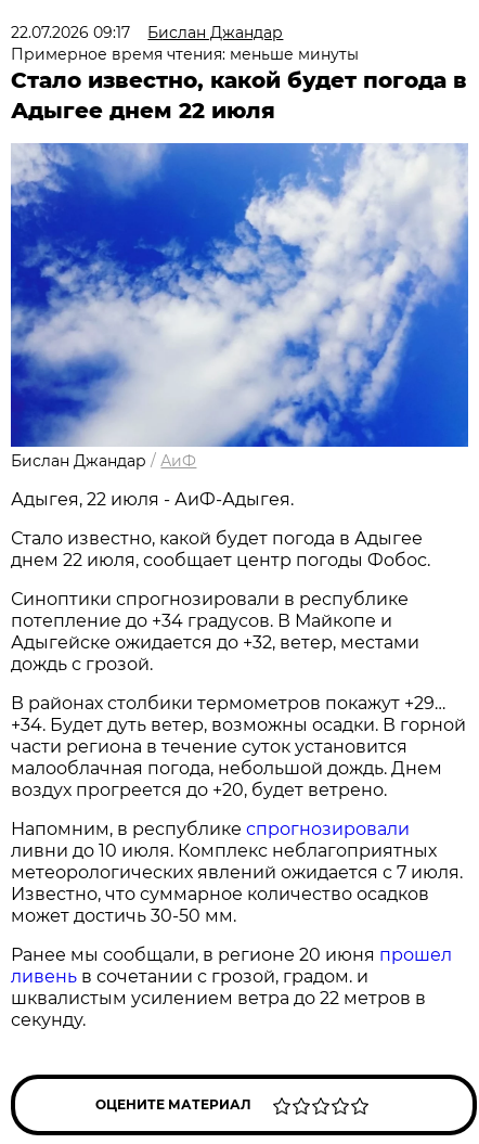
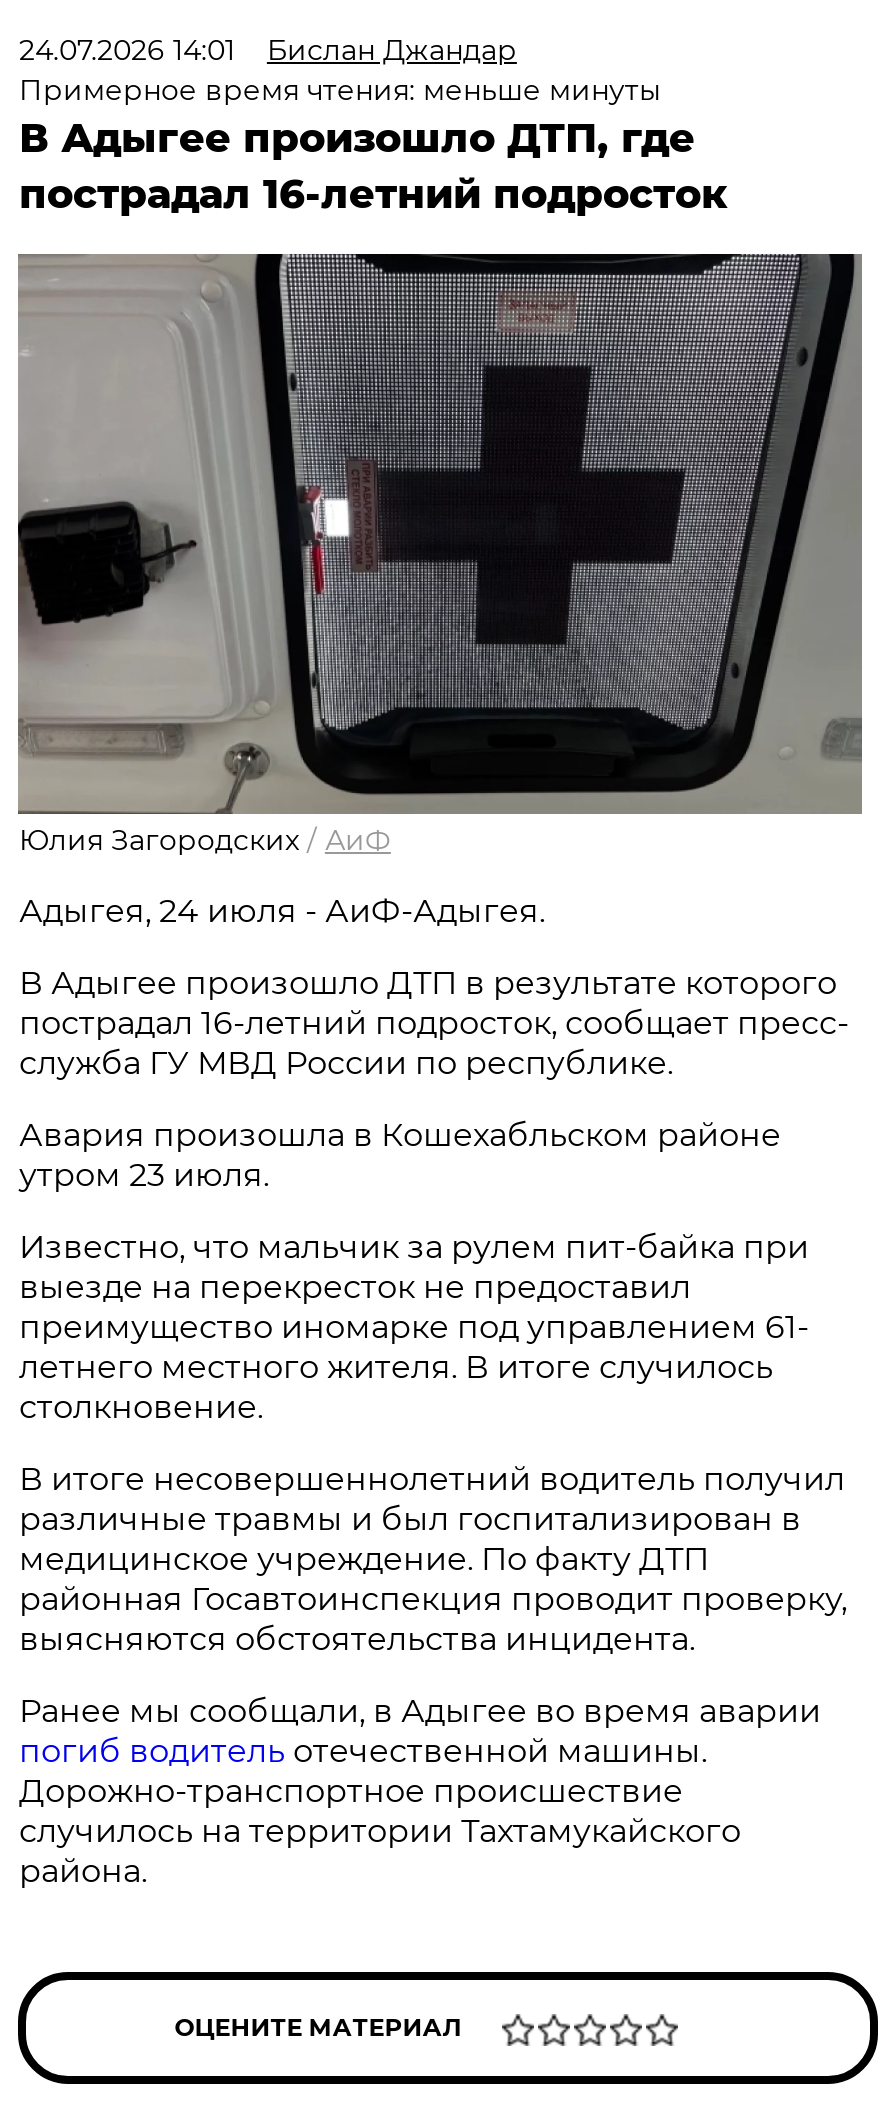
[11,23,283,42] 22.07.2026 09:17 Бислан Джандар -> [19,32,517,68] 24.07.2026 14:01 Бислан Джандар
[11,67,468,124] Стало известно, какой будет погода в | Адыгее днем 22 июля -> [19,114,727,218] В Адыгее произошло ДТП, где | пострадал 16-летний подросток
[10,142,469,471] [image] | Бислан Джандар / АиФ -> [16,252,864,858] [image] | Юлия Загородских / АиФ
[11,489,294,510] Адыгея, 22 июля - АиФ-Адыгея. -> [19,892,545,930] Адыгея, 24 июля - АиФ-Адыгея.
[11,528,431,570] Стало известно, какой будет погода в Адыгее | днем 22 июля, сообщает центр погоды Фобос. -> [19,964,849,1082] В Адыгее произошло ДТП в результате которого | пострадал 16-летний подросток, сообщает пресс- | служба ГУ МВД России по республике.
[11,589,420,674] Синоптики спрогнозировали в республике | потепление до +34 градусов. В Майкопе и | Адыгейске ожидается до +32, ветер, местами | дождь с грозой. -> [19,1116,781,1194] Авария произошла в Кошехабльском районе | утром 23 июля.
[11,693,466,800] В районах столбики термометров покажут +29… | +34. Будет дуть ветер, возможны осадки. В горной | части региона в течение суток установится | малооблачная погода, небольшой дождь. Днем | воздух прогреется до +20, будет ветрено. -> [19,1228,809,1426] Известно, что мальчик за рулем пит-байка при | выезде на перекресток не предоставил | преимущество иномарке под управлением 61- | летнего местного жителя. В итоге случилось | столкновение.
[11,819,463,926] Напомним, в республике спрогнозировали | ливни до 10 июля. Комплекс неблагоприятных | метеорологических явлений ожидается с 7 июля. | Известно, что суммарное количество осадков | может достичь 30-50 мм. -> [19,1460,847,1658] В итоге несовершеннолетний водитель получил | различные травмы и был госпитализирован в | медицинское учреждение. По факту ДТП | районная Госавтоинспекция проводит проверку, | выясняются обстоятельства инцидента.
[11,944,452,1030] Ранее мы сообщали, в регионе 20 июня прошел | ливень в сочетании с грозой, градом. и | шквалистым усилением ветра до 22 метров в | секунду. -> [19,1692,821,1890] Ранее мы сообщали, в Адыгее во время аварии | погиб водитель отечественной машины. | Дорожно-транспортное происшествие | случилось на территории Тахтамукайского | района.

